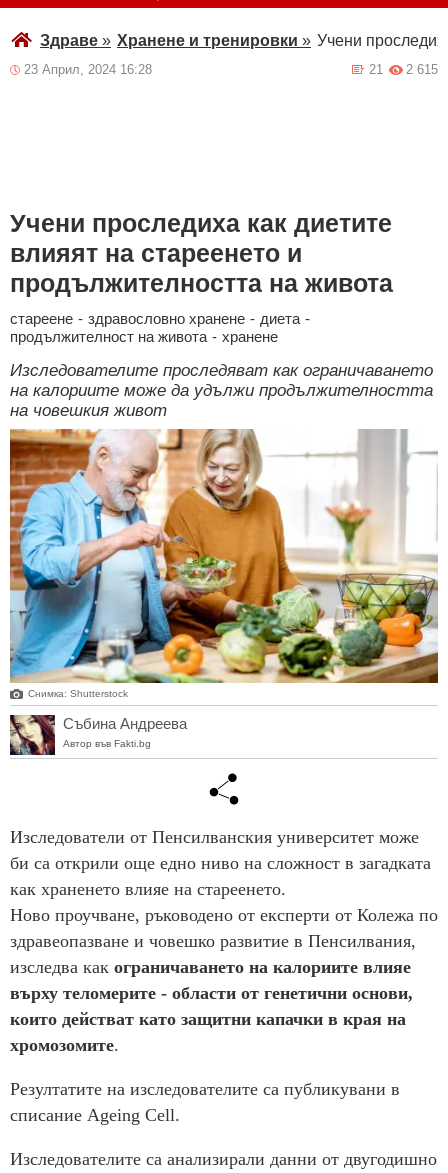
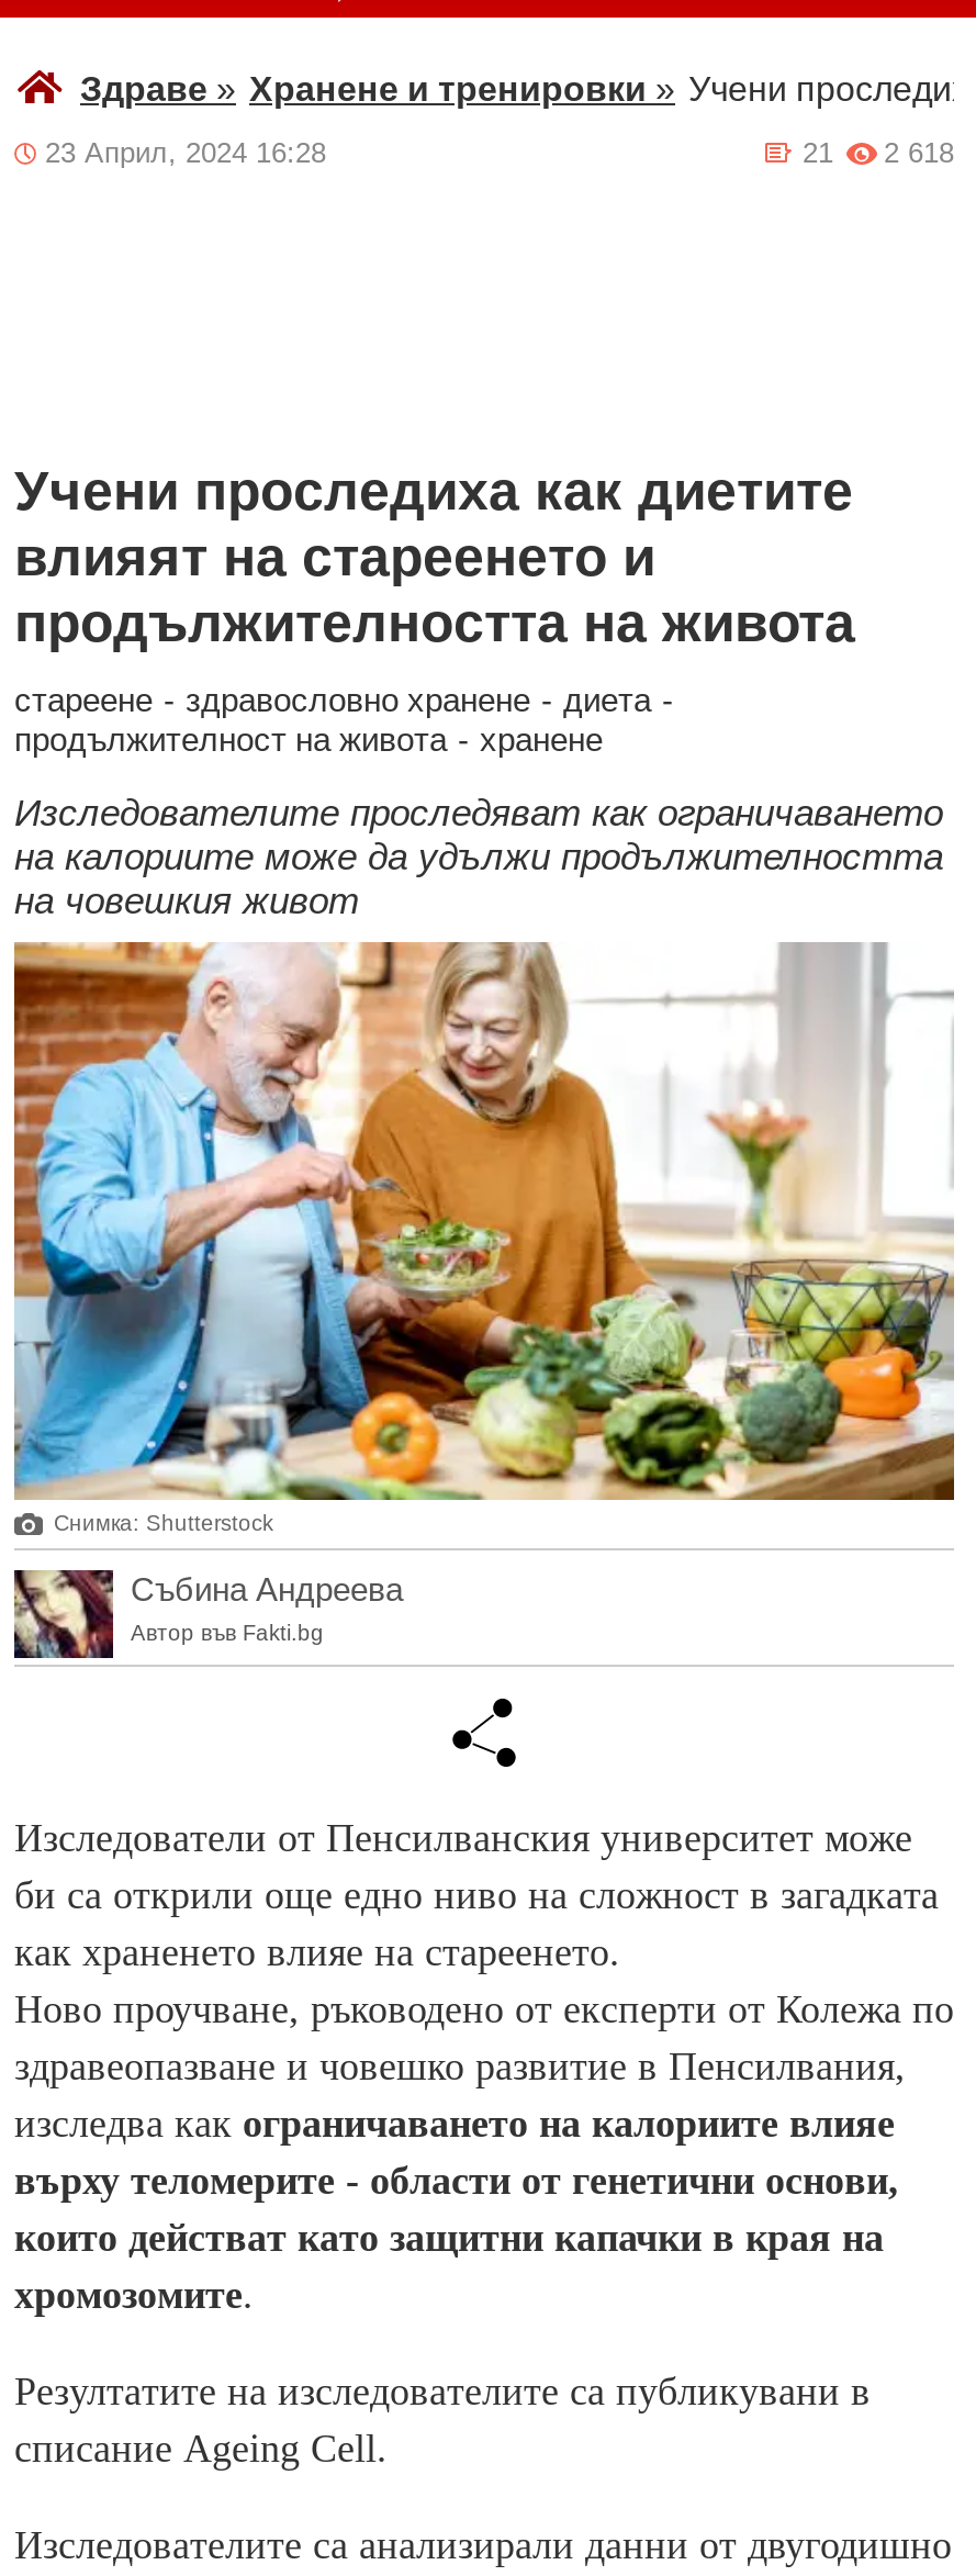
[369,62,438,77] 21 2 615 -> [803,136,954,169] 21 2 618

